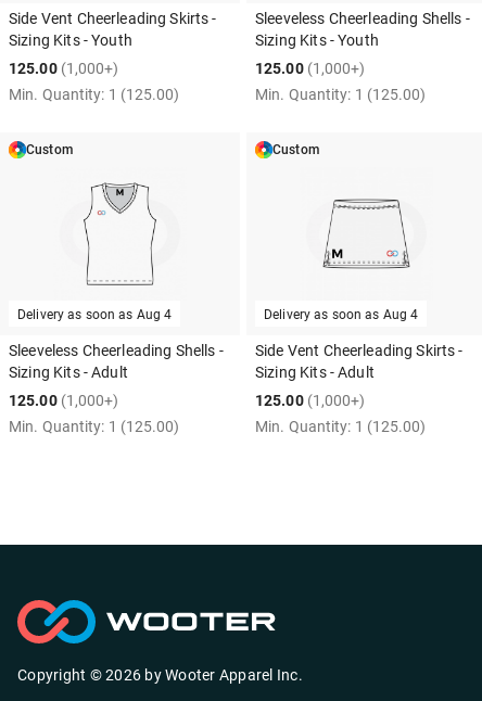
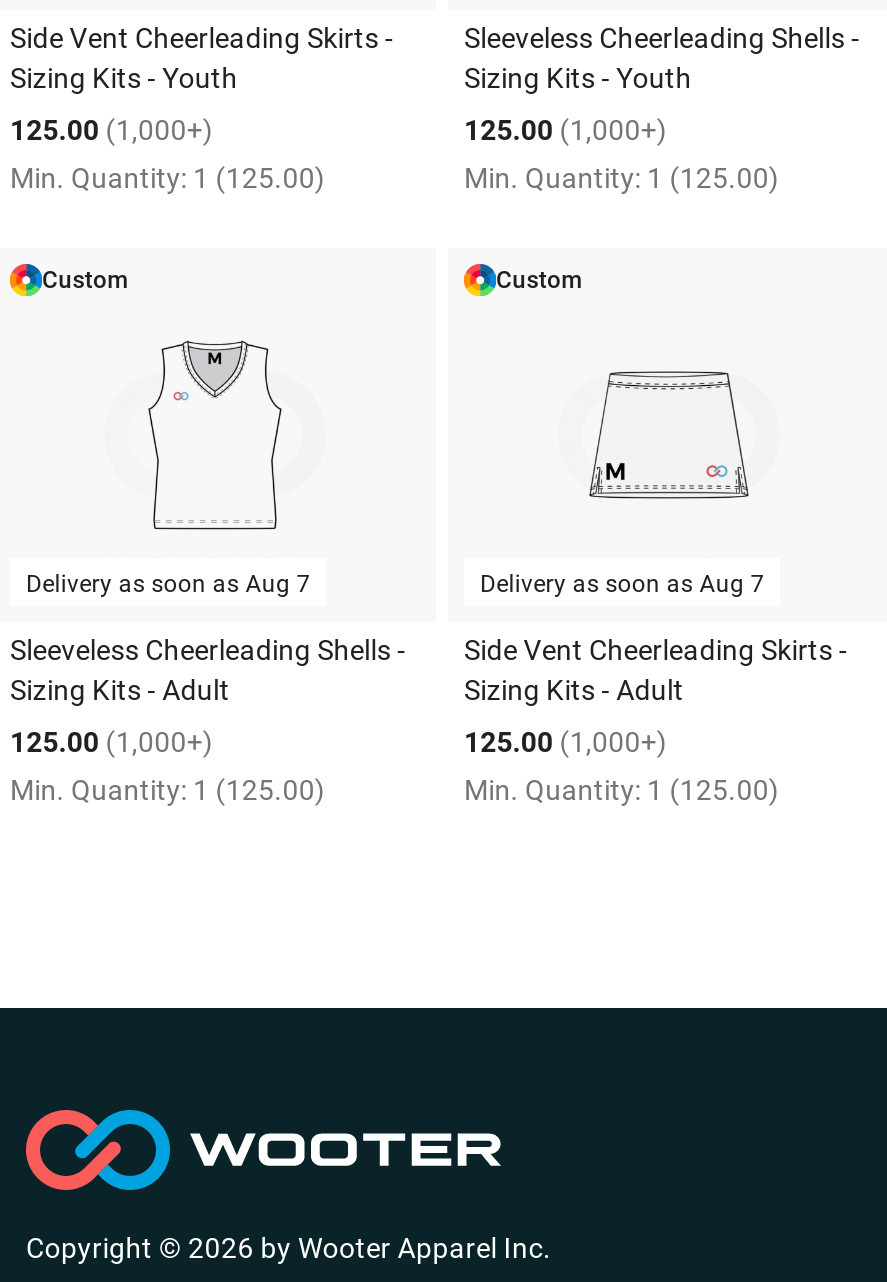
[17,307,172,322] Delivery as soon as Aug 4 -> [26,570,311,598] Delivery as soon as Aug 7
[264,307,418,322] Delivery as soon as Aug 4 -> [480,570,765,598] Delivery as soon as Aug 7

